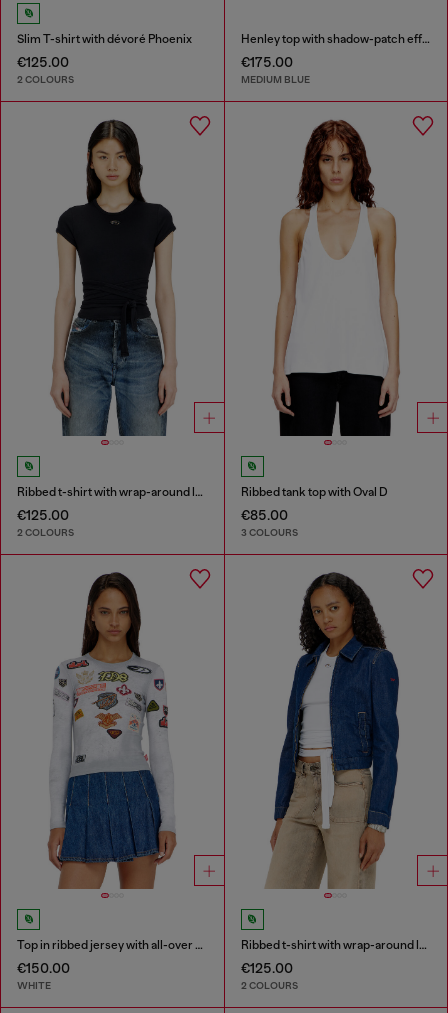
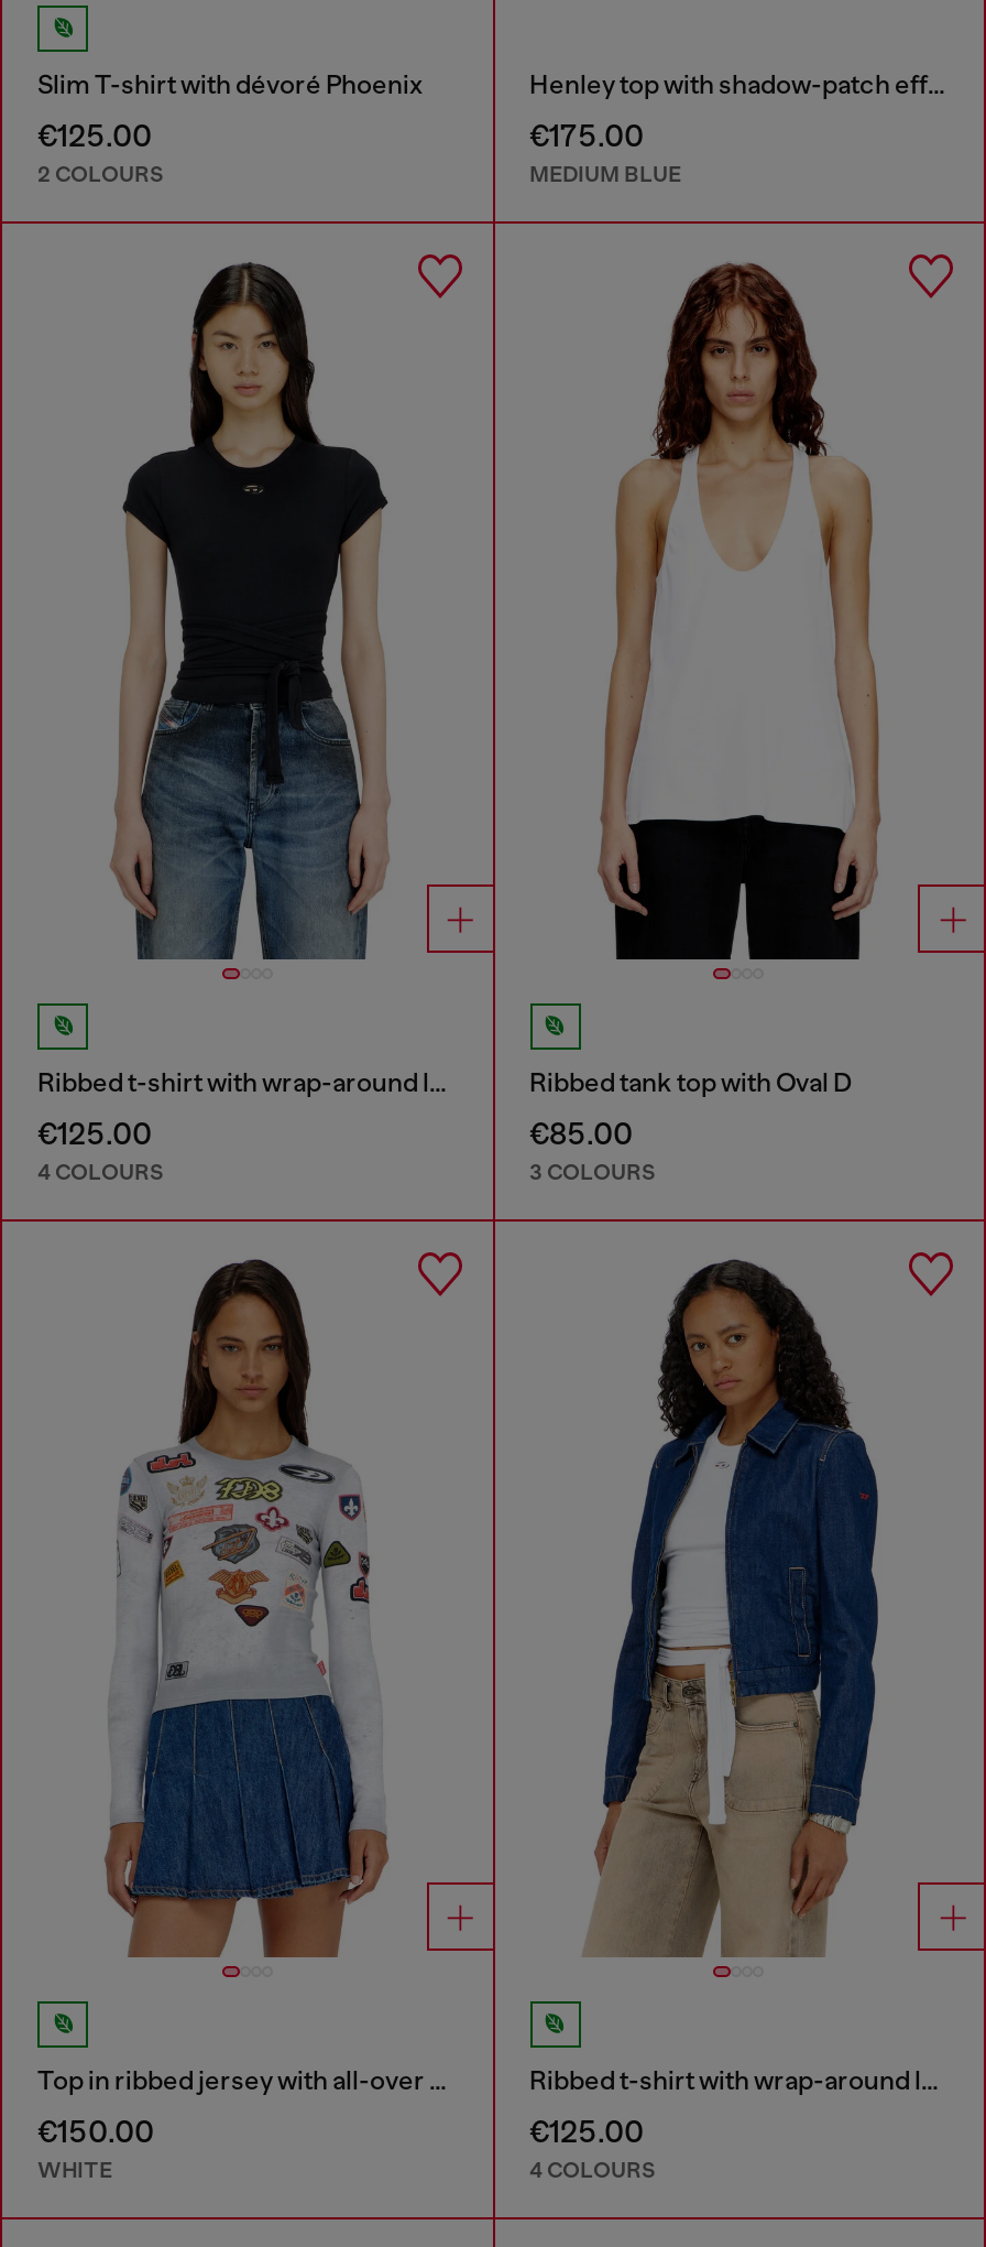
[17,526,74,539] 2 COLOURS -> [37,1158,163,1187] 4 COLOURS
[240,979,297,992] 2 COLOURS -> [529,2156,655,2185] 4 COLOURS

